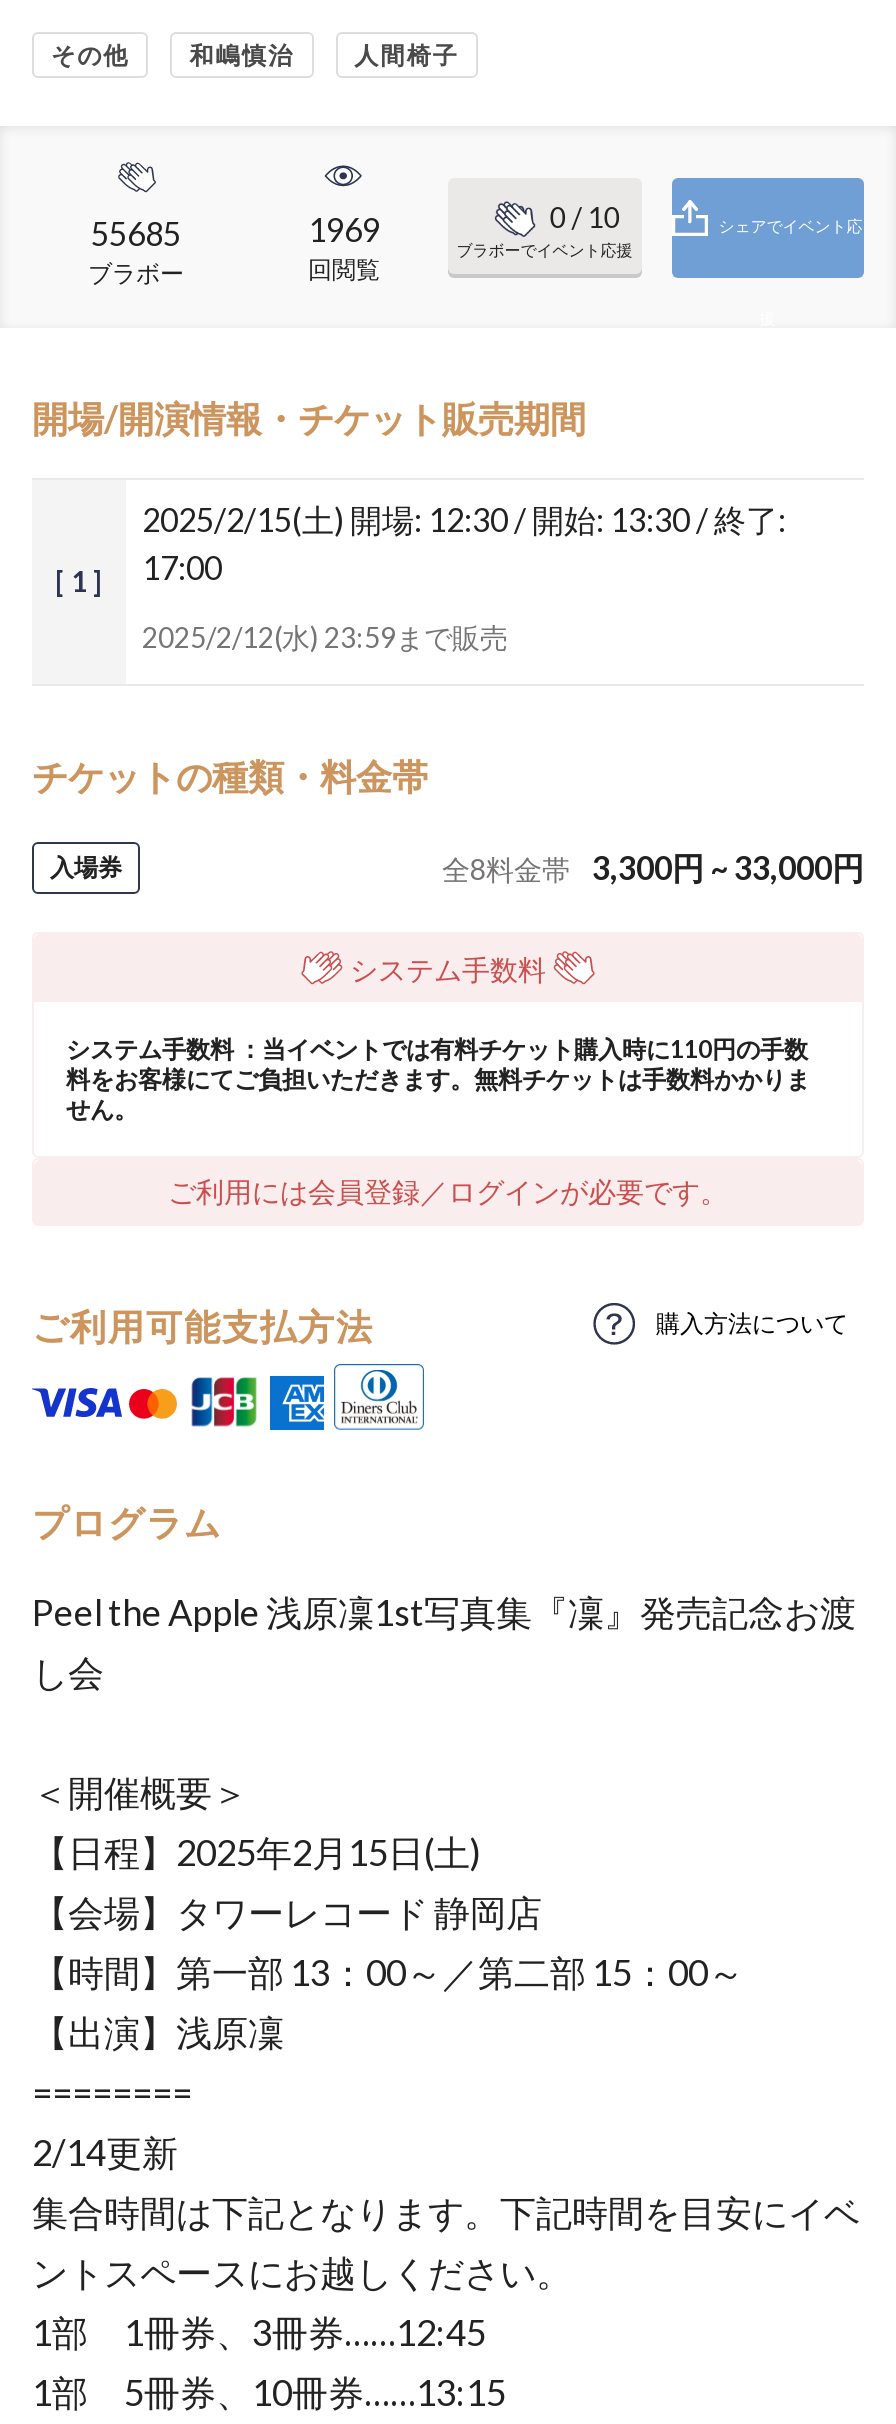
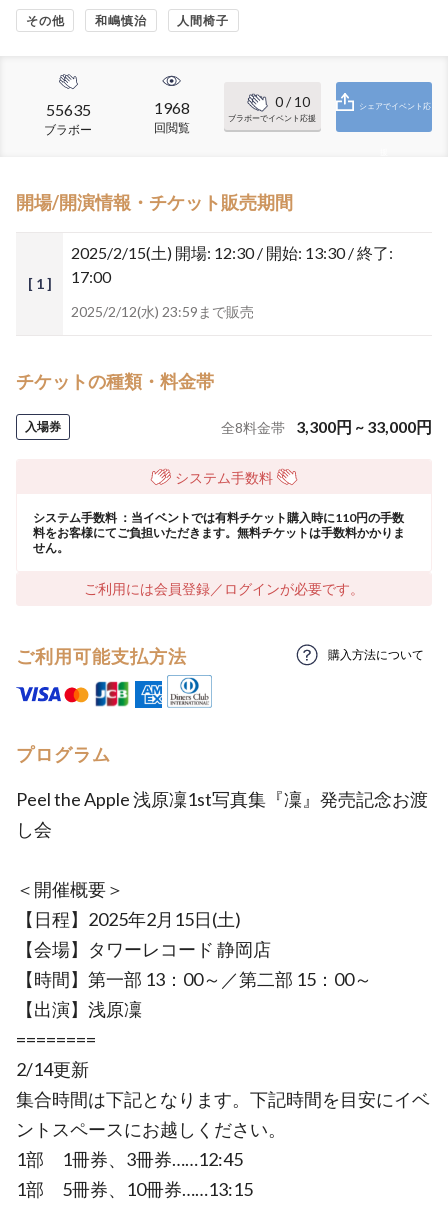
[91,213,181,251] 55685 -> [45,99,90,118] 55635
[308,210,380,248] 1969 -> [154,98,190,117] 1968

